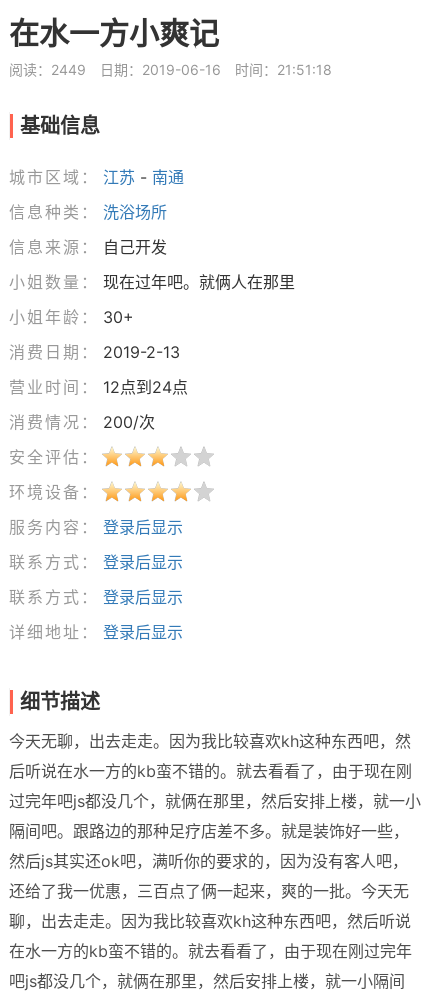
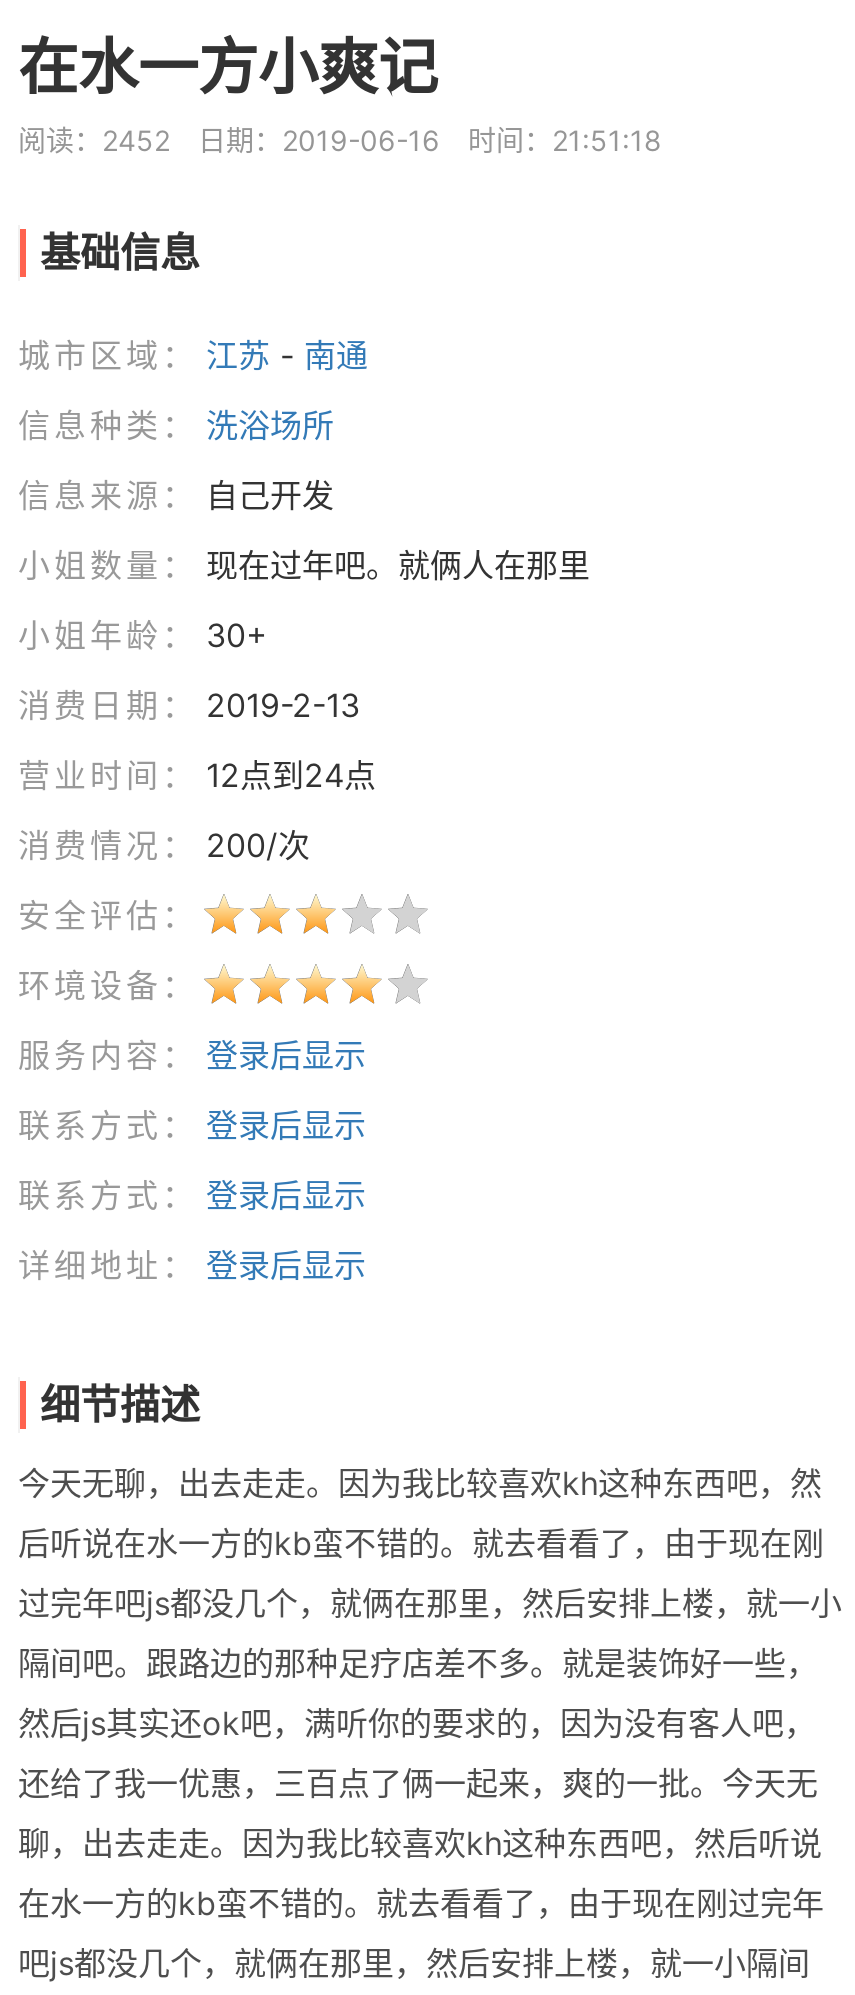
[9,61,332,78] 阅读：2449 日期：2019-06-16 时间：21:51:18 -> [18,123,662,157] 阅读：2452 日期：2019-06-16 时间：21:51:18

